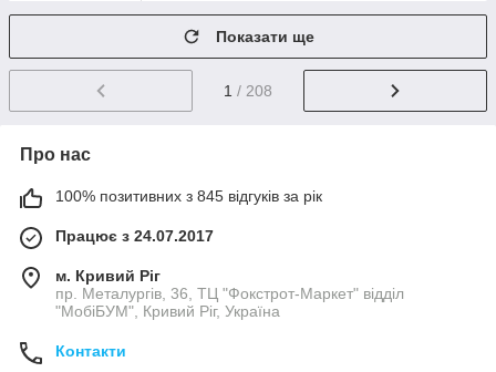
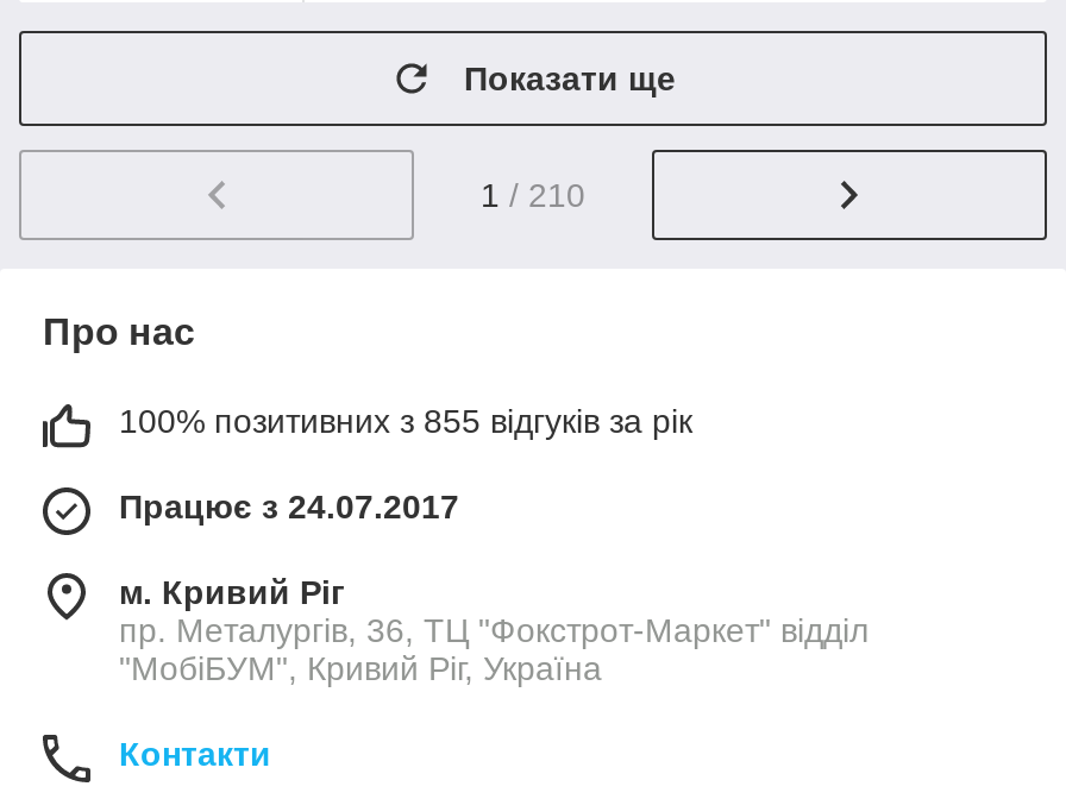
[224,82,272,99] 1 / 208 -> [481,175,585,213] 1 / 210
[55,187,322,204] 100% позитивних з 845 відгуків за рік -> [119,401,692,439] 100% позитивних з 855 відгуків за рік

